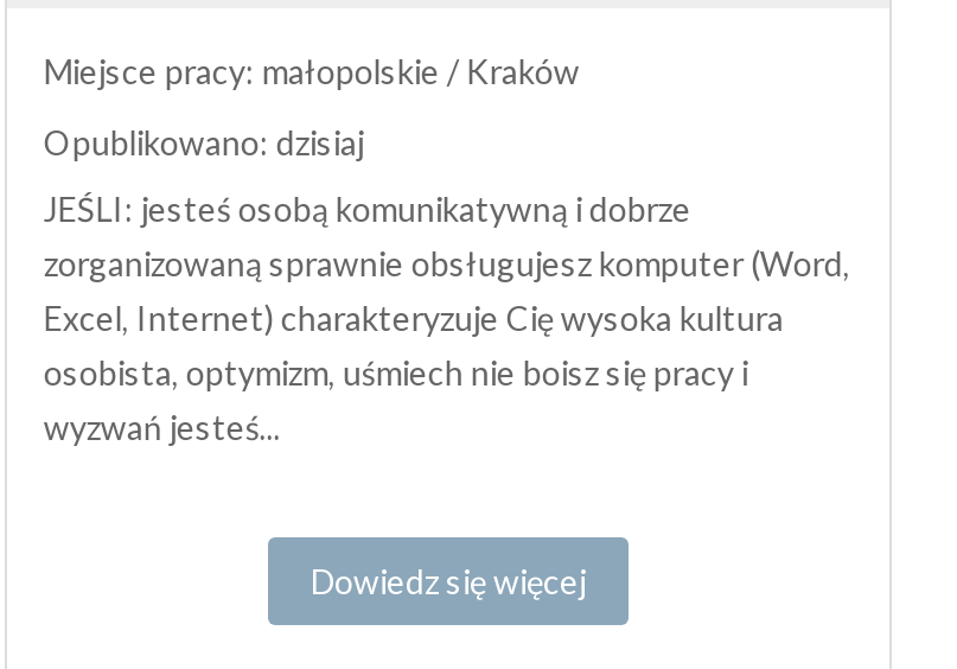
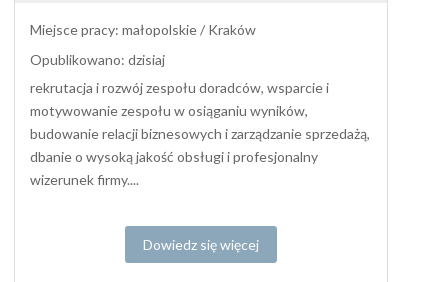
[44,190,850,448] JEŚLI: jesteś osobą komunikatywną i dobrze | zorganizowaną sprawnie obsługujesz komputer (Word, | Excel, Internet) charakteryzuje Cię wysoka kultura | osobista, optymizm, uśmiech nie boisz się pracy i | wyzwań jesteś... -> [30,79,370,188] rekrutacja i rozwój zespołu doradców, wsparcie i | motywowanie zespołu w osiąganiu wyników, | budowanie relacji biznesowych i zarządzanie sprzedażą, | dbanie o wysoką jakość obsługi i profesjonalny | wizerunek firmy....

